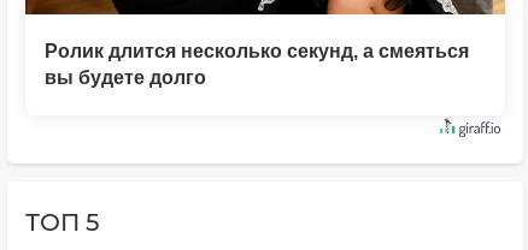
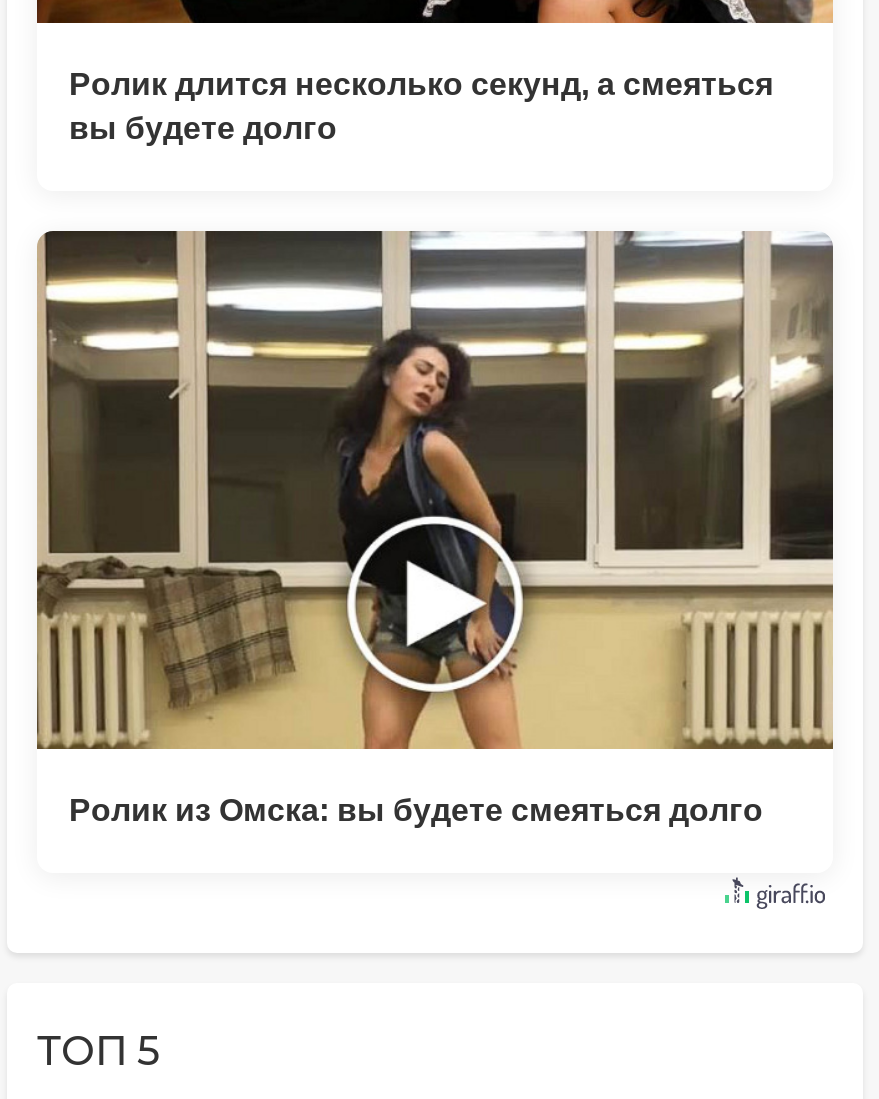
none -> [35,198,835,827] [image] | Ролик из Омска: вы будете смеяться долго

